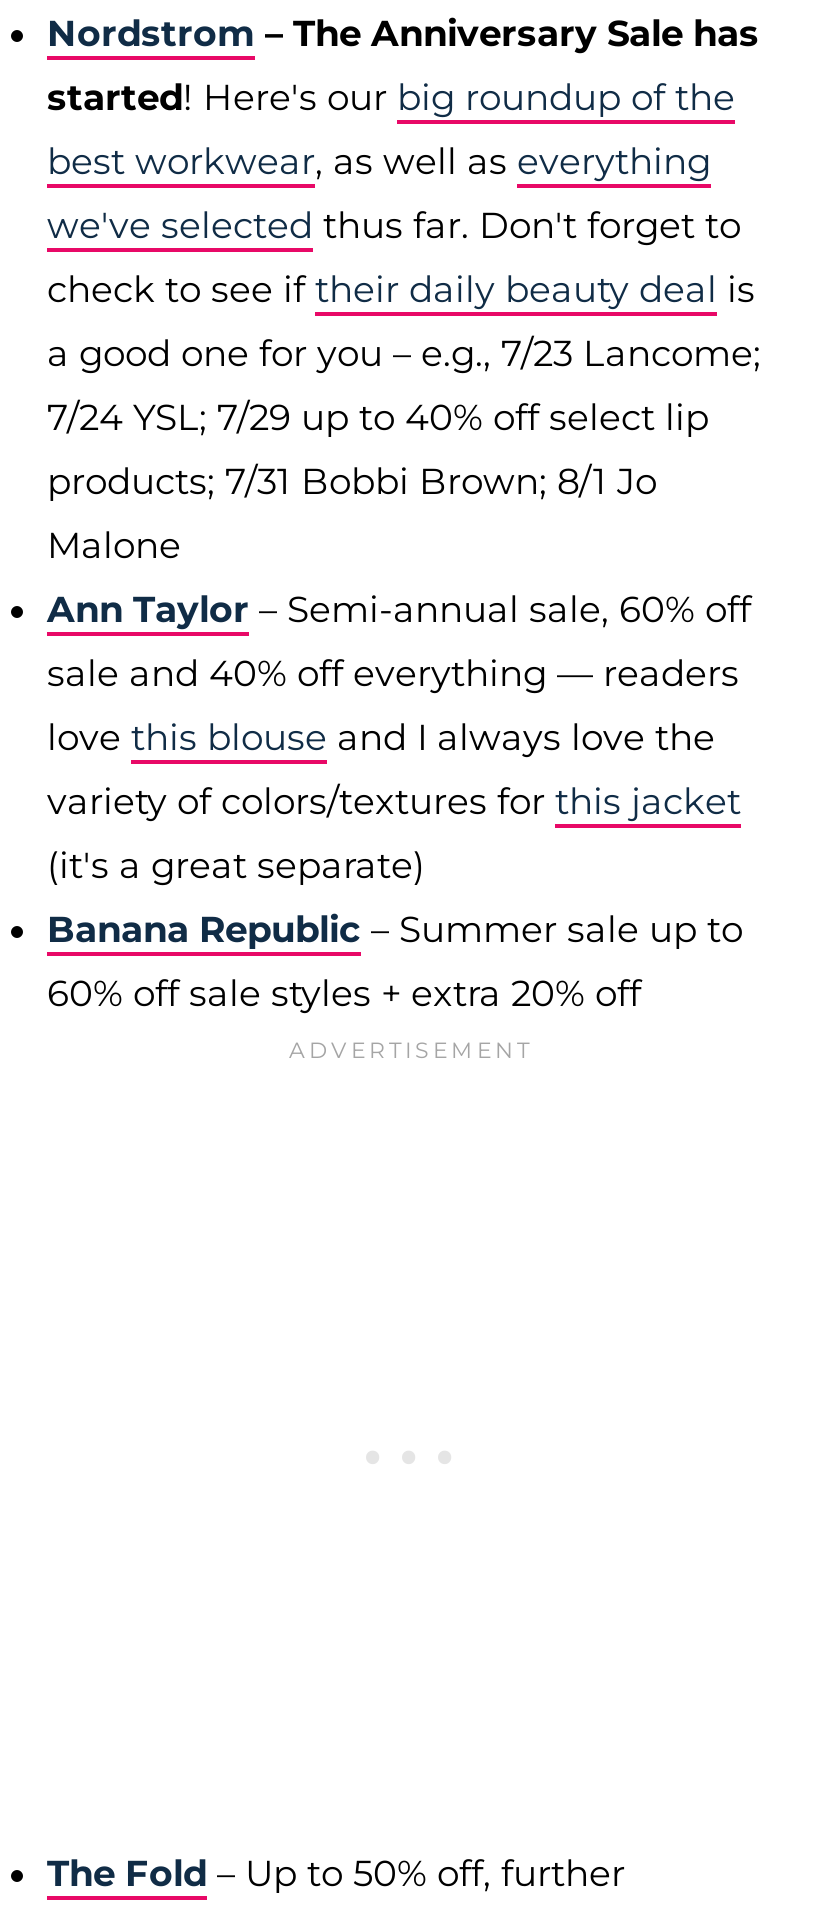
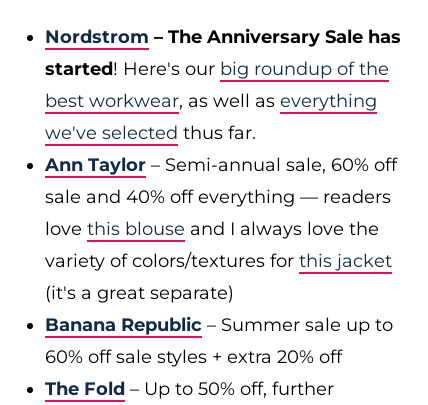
[47,204,761,568] we've selected thus far. Don't forget to | check to see if their daily beauty deal is | a good one for you – e.g., 7/23 Lancome; | 7/24 YSL; 7/29 up to 40% off select lip | products; 7/31 Bobbi Brown; 8/1 Jo | Malone -> [45,122,256,144] we've selected thus far.

